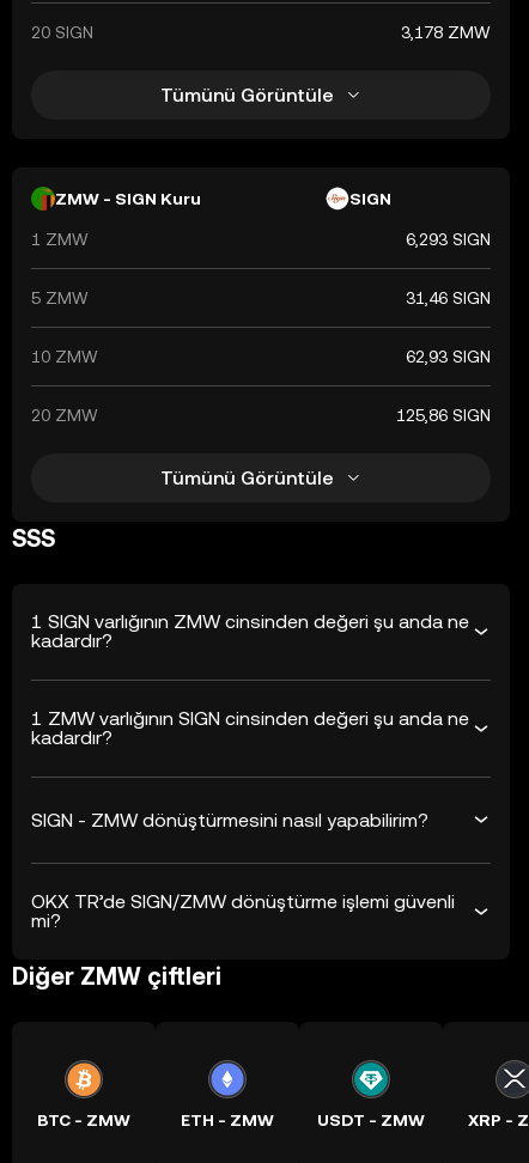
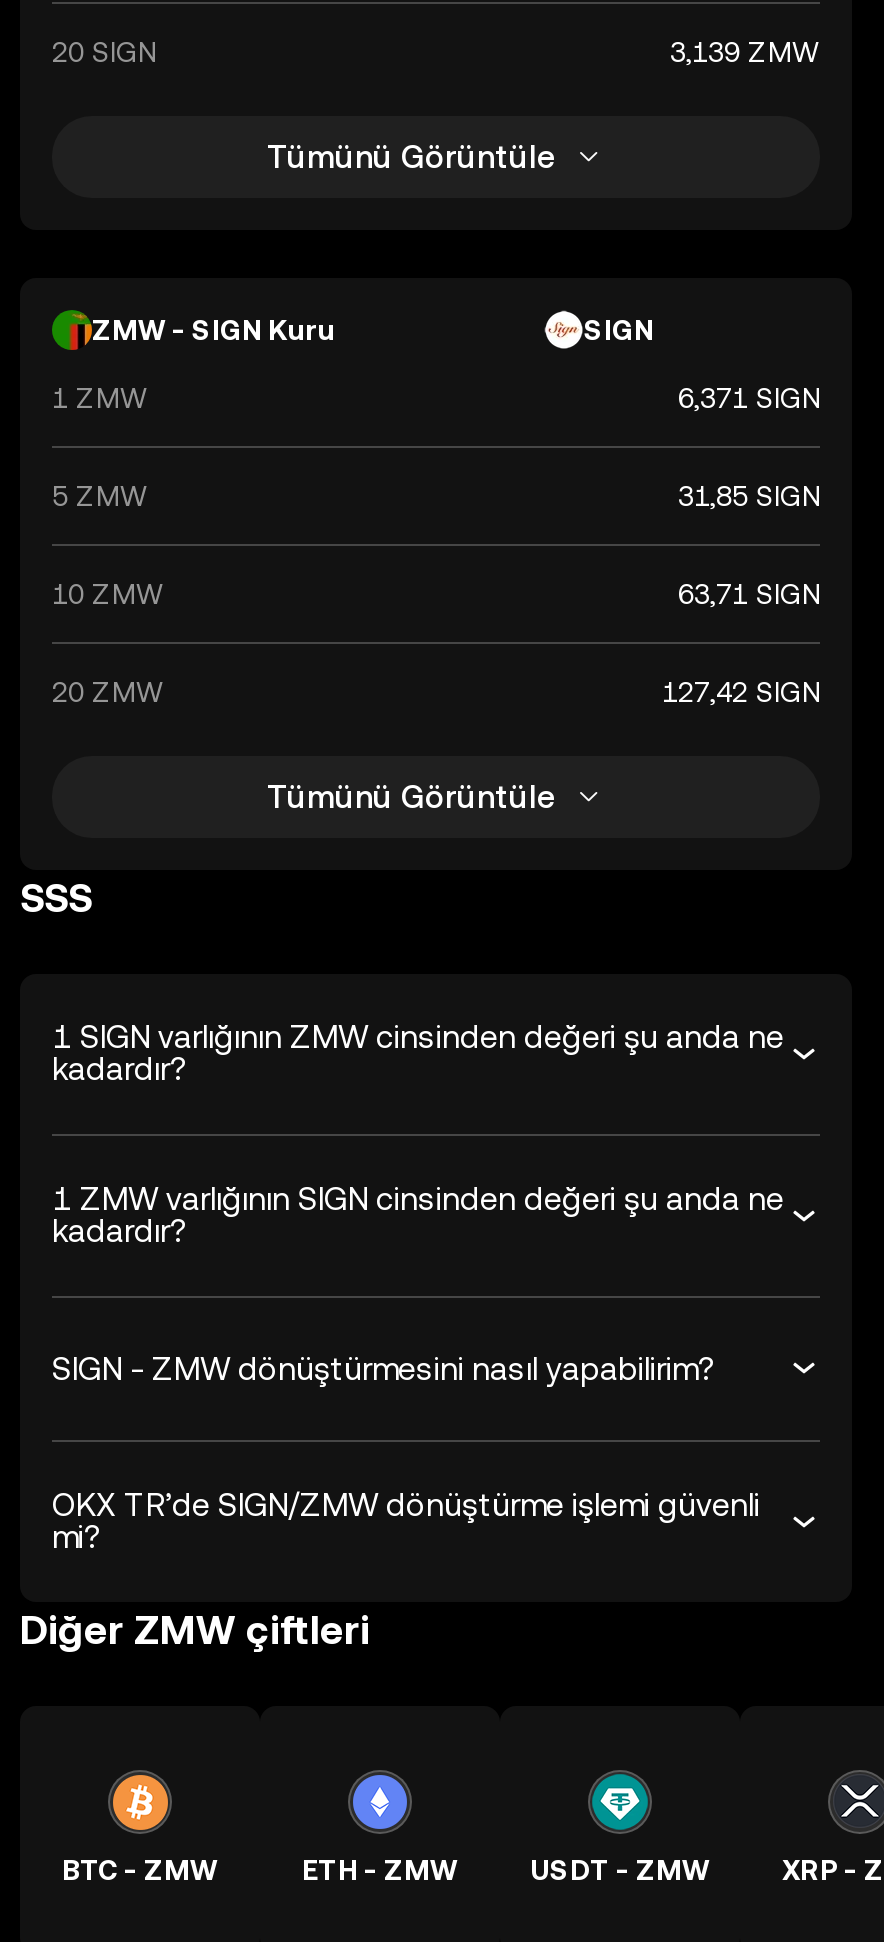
[401,23,491,42] 3,178 ZMW -> [670,36,820,68] 3,139 ZMW
[406,230,491,249] 6,293 SIGN -> [678,382,820,414] 6,371 SIGN
[406,288,491,308] 31,46 SIGN -> [678,480,820,512] 31,85 SIGN
[406,347,491,366] 62,93 SIGN -> [678,578,820,610] 63,71 SIGN
[396,406,491,425] 125,86 SIGN -> [662,676,820,708] 127,42 SIGN

